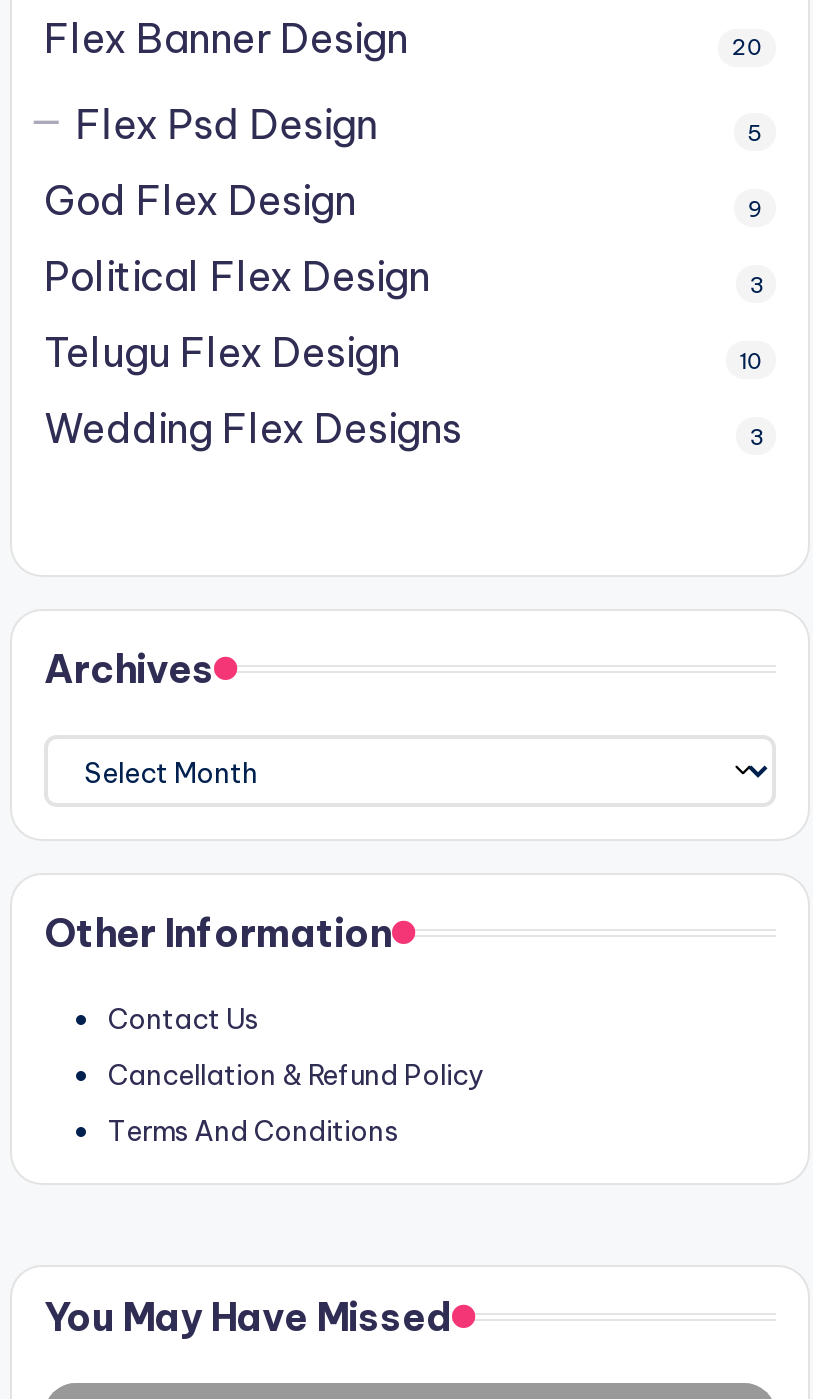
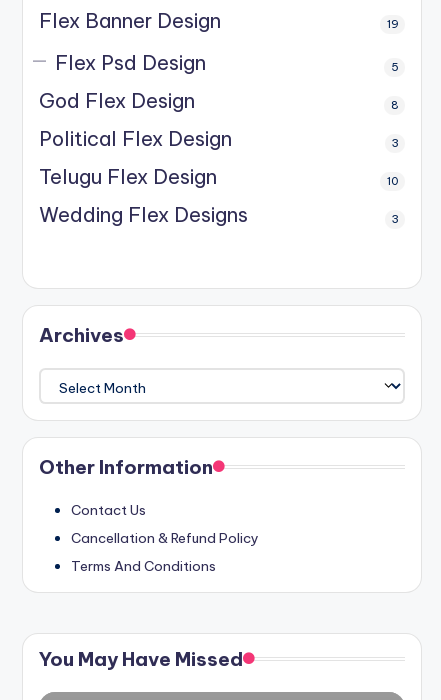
[731,33,763,61] 20 -> [387,17,399,31] 19
[747,194,763,222] 9 -> [391,98,399,112] 8

